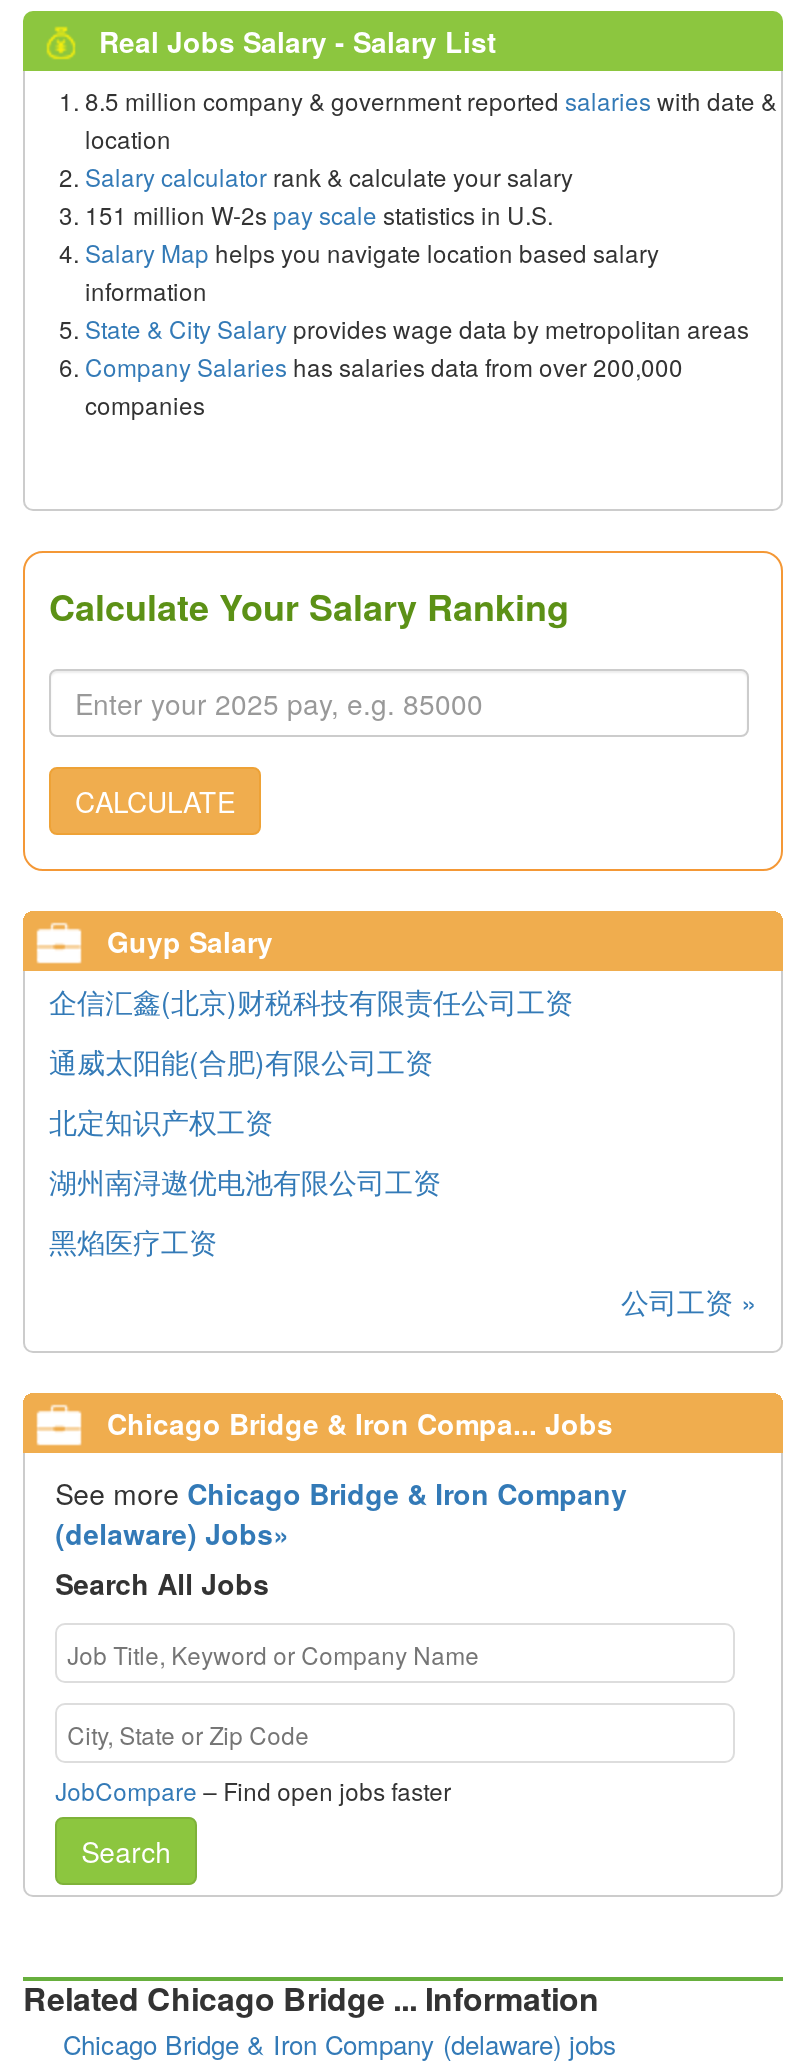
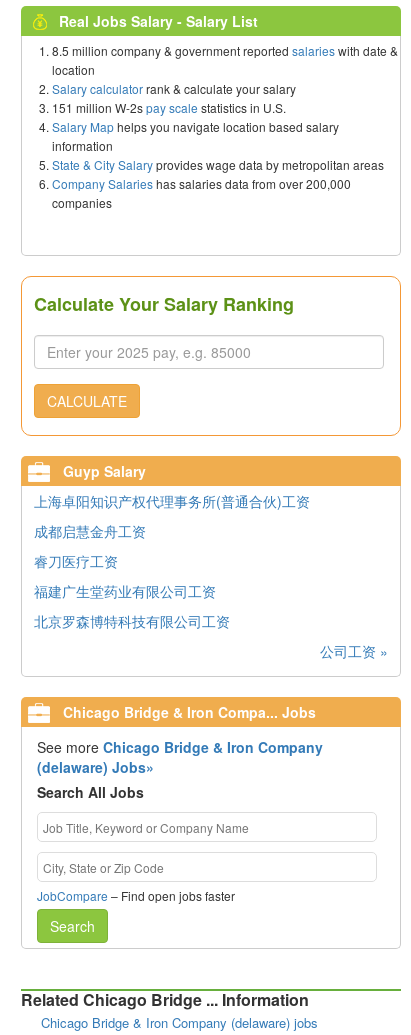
[49,981,573,1021] 企信汇鑫(北京)财税科技有限责任公司工资 -> [34,491,310,511] 上海卓阳知识产权代理事务所(普通合伙)工资
[49,1041,433,1081] 通威太阳能(合肥)有限公司工资 -> [34,521,146,541] 成都启慧金舟工资
[49,1101,273,1141] 北定知识产权工资 -> [34,551,118,571] 睿刀医疗工资
[49,1161,441,1201] 湖州南浔遨优电池有限公司工资 -> [34,581,216,601] 福建广生堂药业有限公司工资
[49,1221,217,1261] 黑焰医疗工资 -> [34,611,230,631] 北京罗森博特科技有限公司工资

